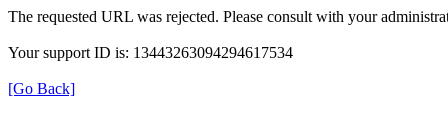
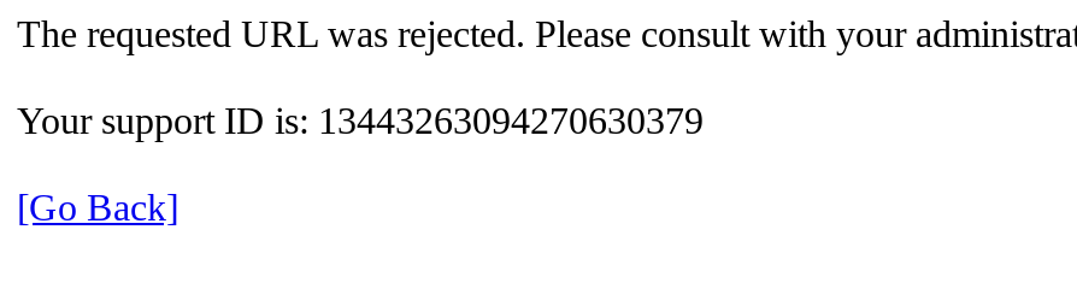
[8,44,293,61] Your support ID is: 13443263094294617534 -> [17,100,704,141] Your support ID is: 13443263094270630379

